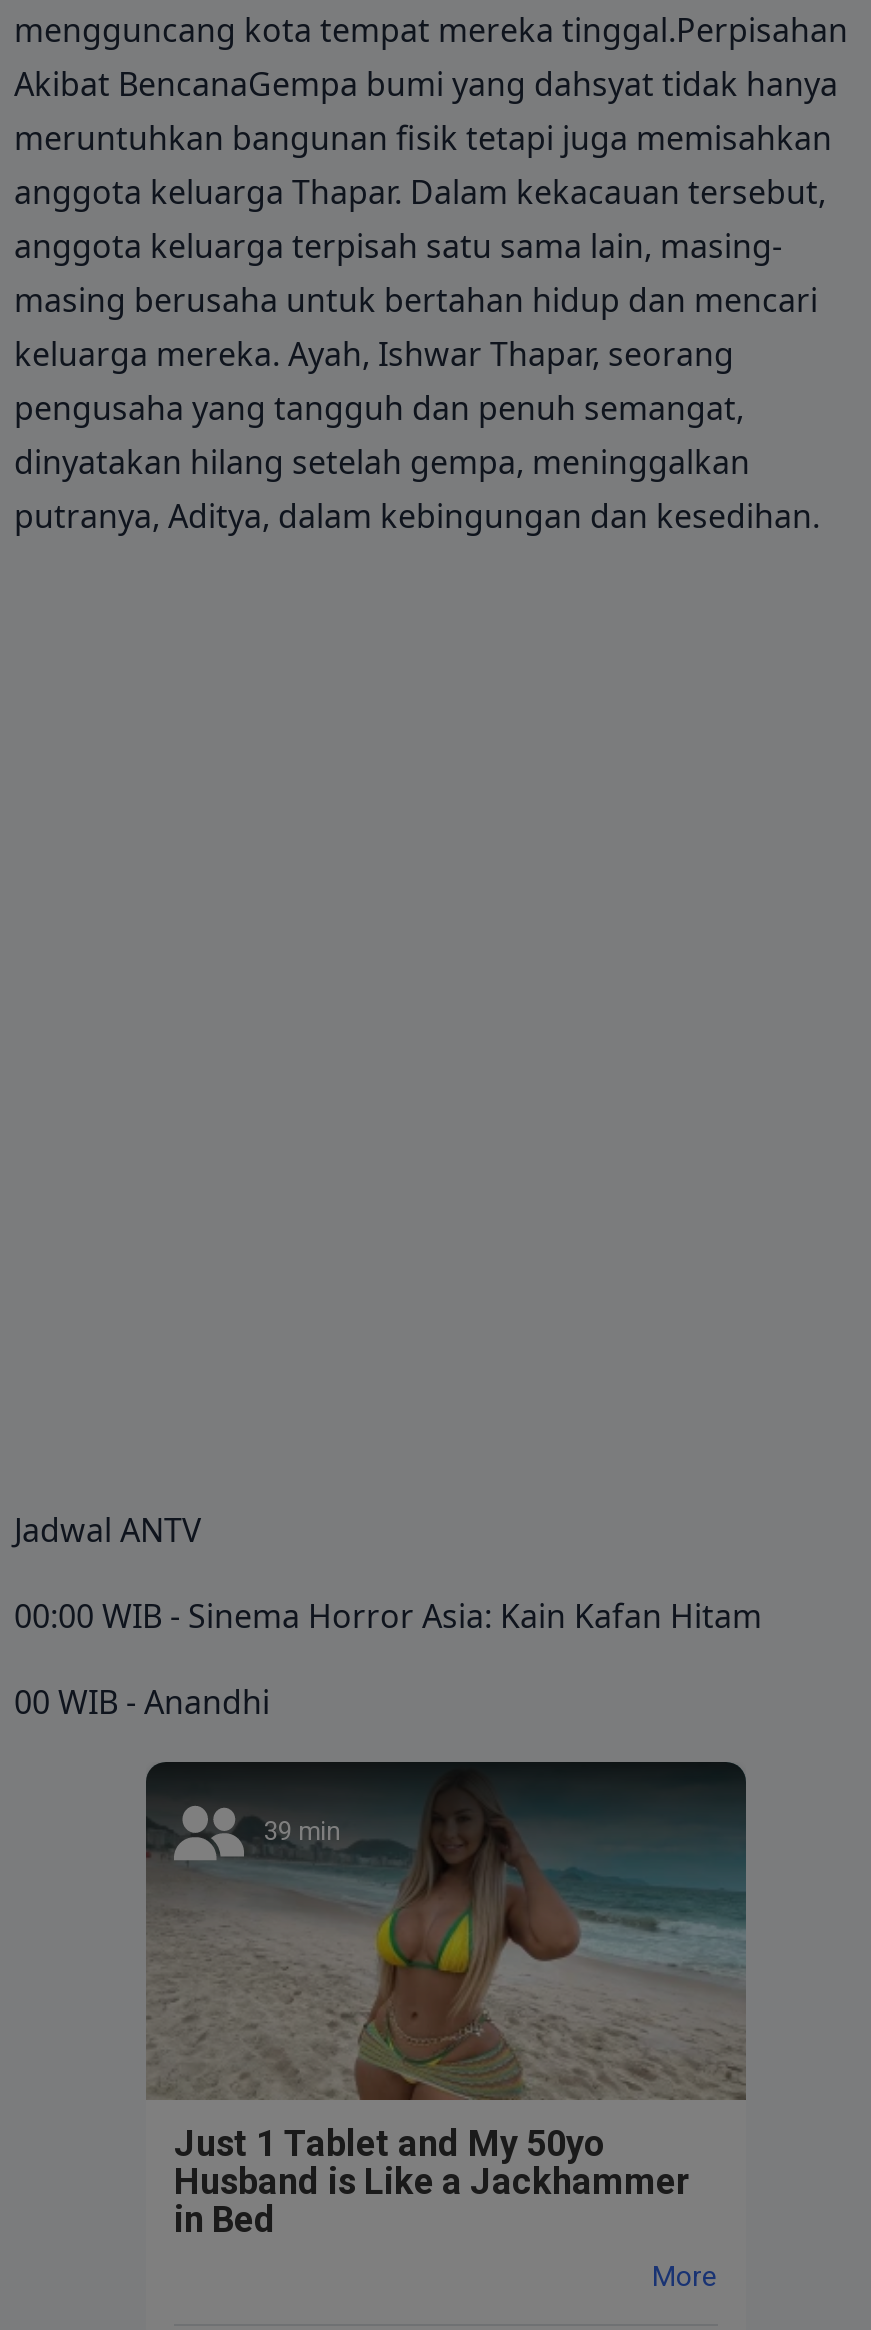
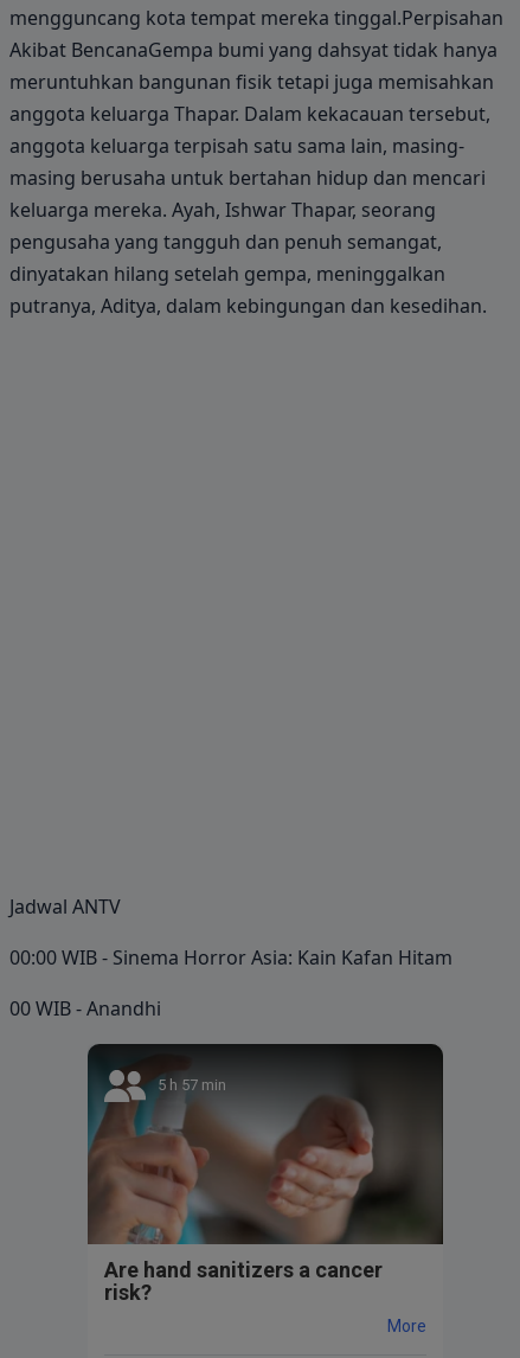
[144,1776,748,2102] [image] | 39 min -> [86,1053,444,1244] [image] | 5 h 57 min
[174,2121,690,2239] Just 1 Tablet and My 50yo | Husband is Like a Jackhammer | in Bed -> [104,1257,383,1304] Are hand sanitizers a cancer | risk?

